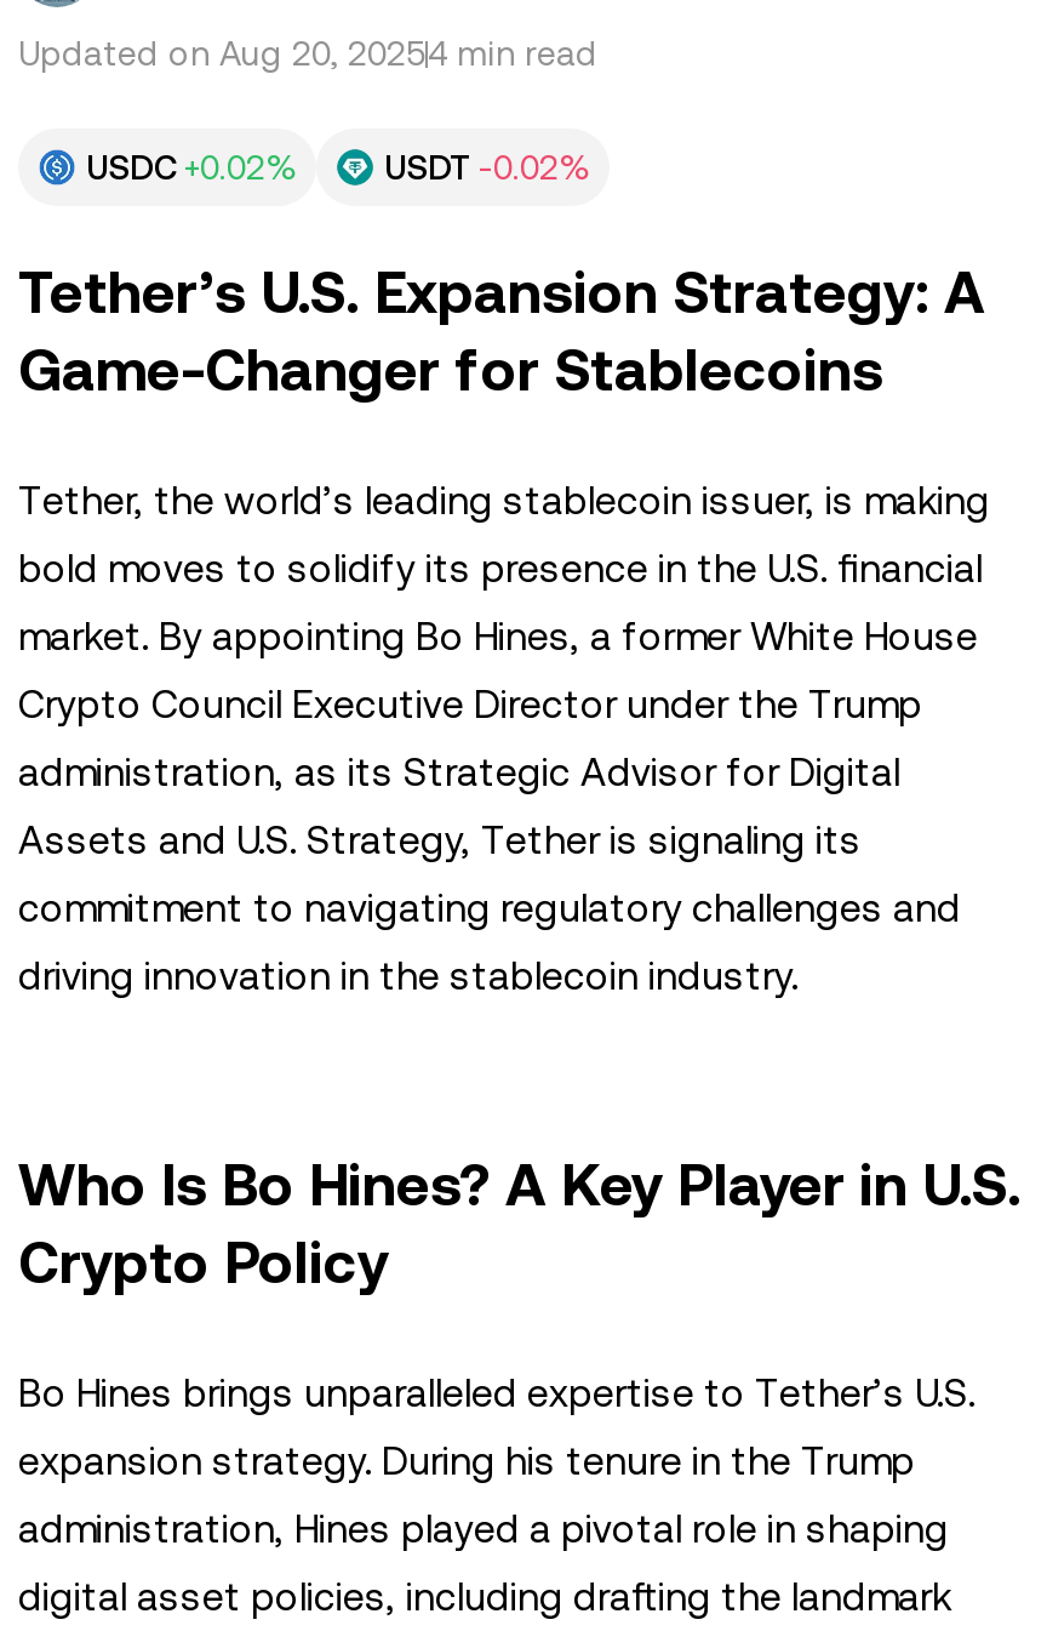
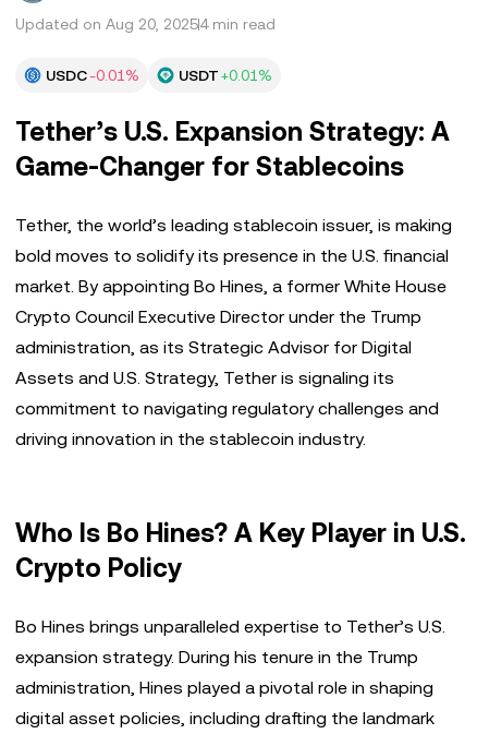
[86,148,297,187] USDC +0.02% -> [46,67,139,84] USDC -0.01%
[384,148,590,187] USDT -0.02% -> [179,67,272,84] USDT +0.01%

